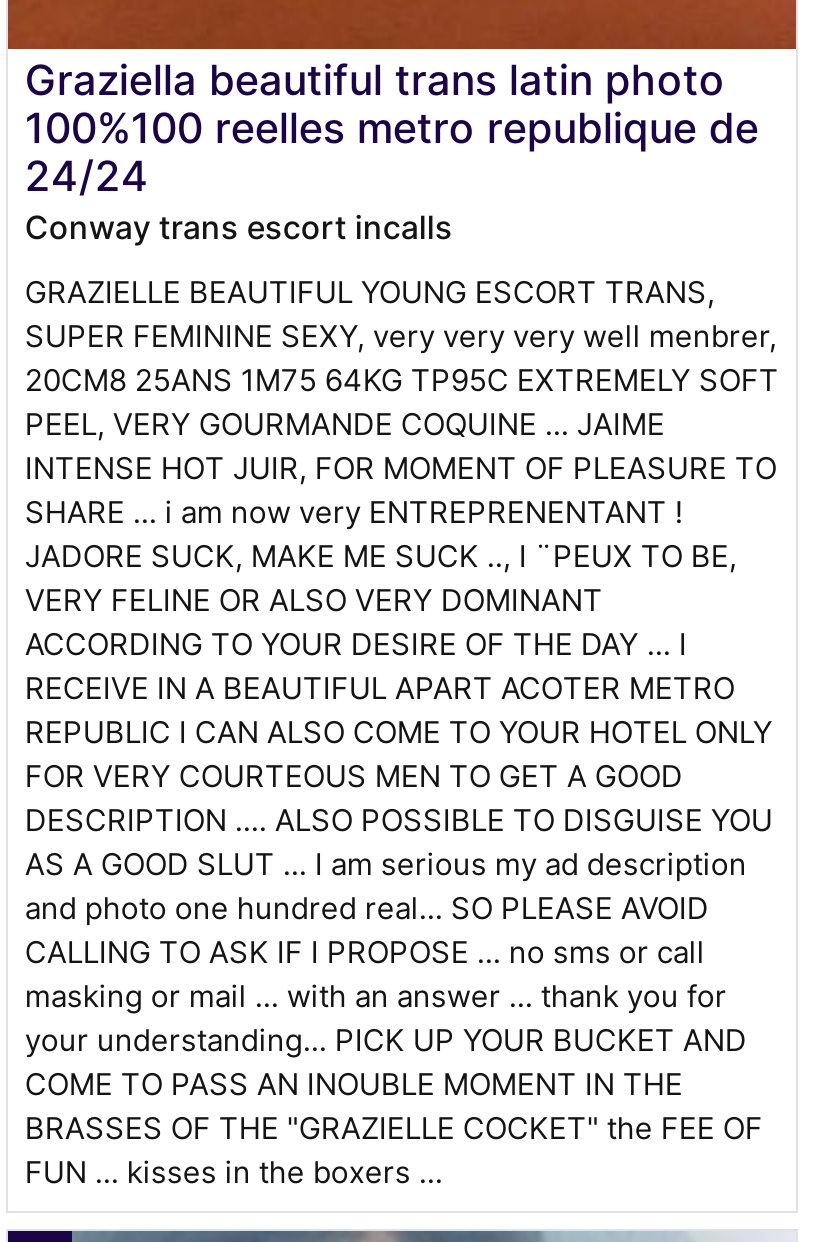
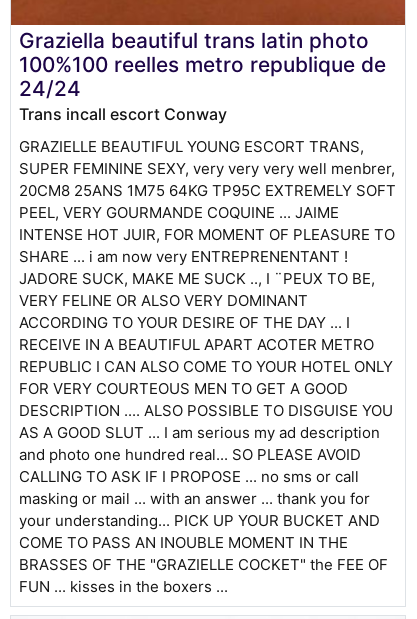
[25,208,453,248] Conway trans escort incalls -> [19,104,227,124] Trans incall escort Conway

